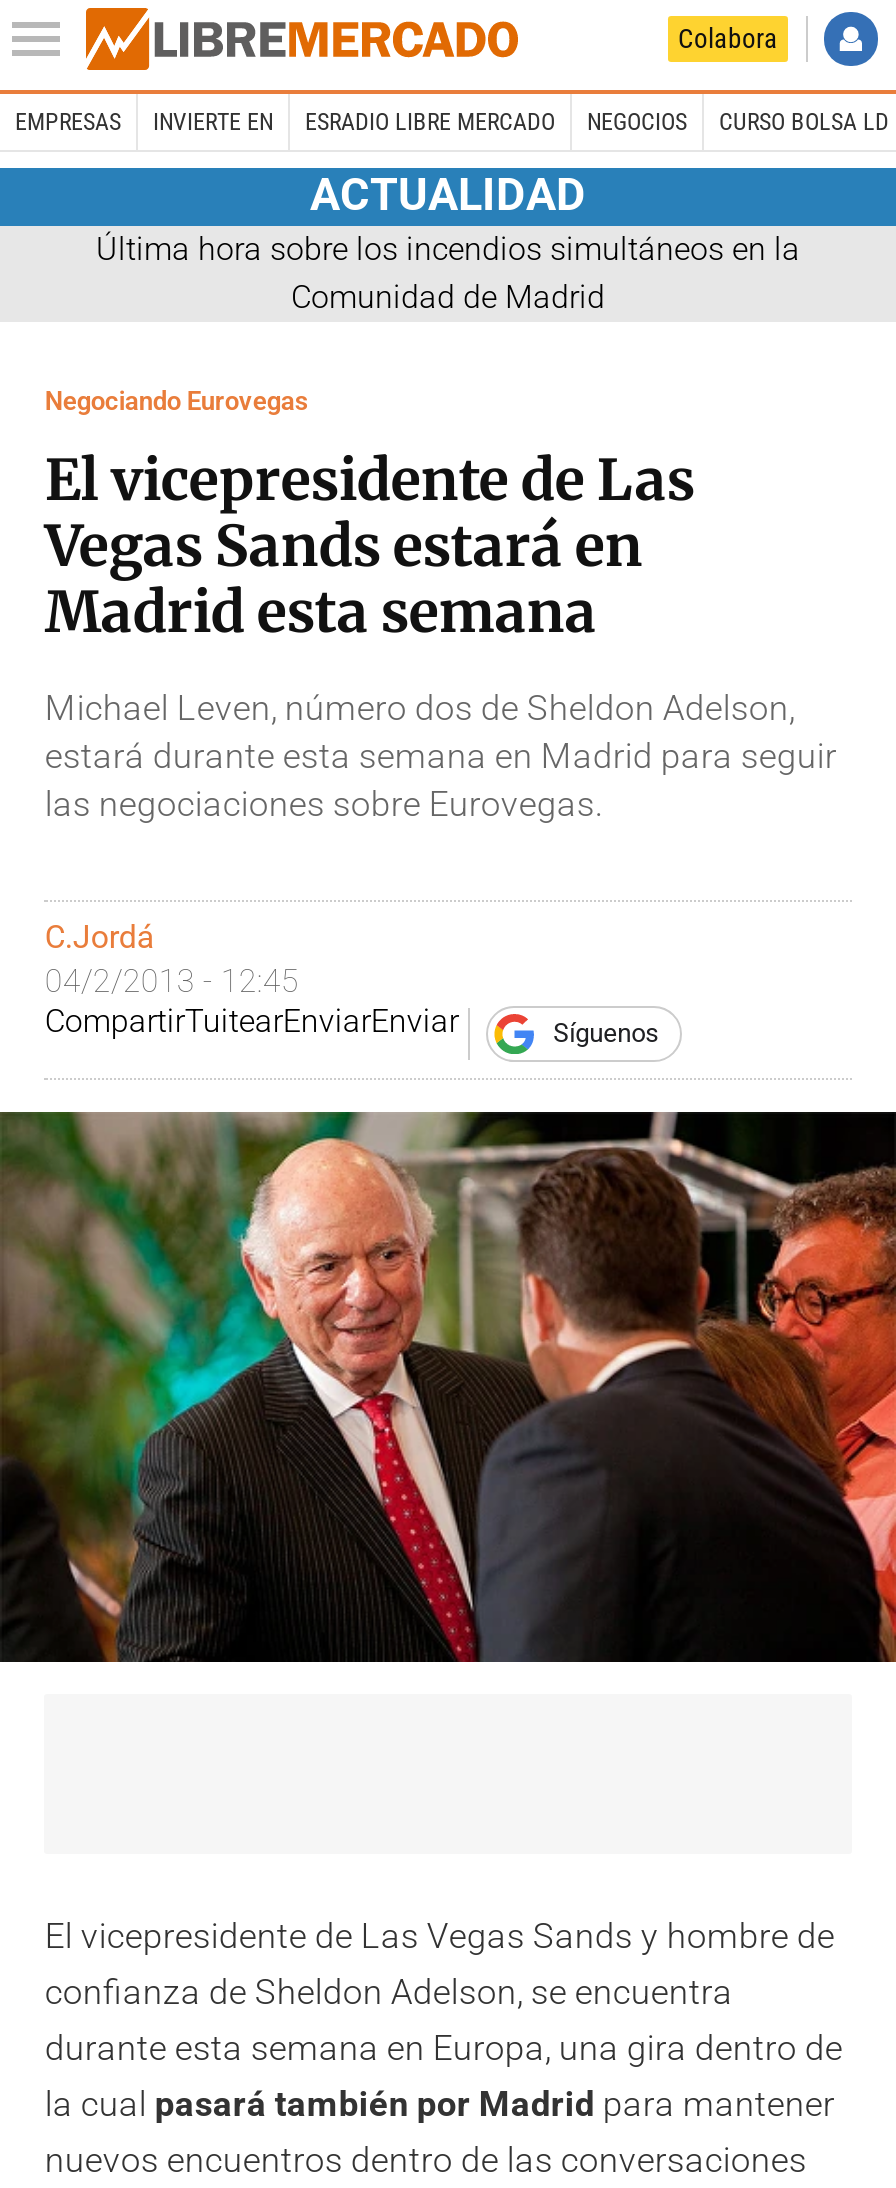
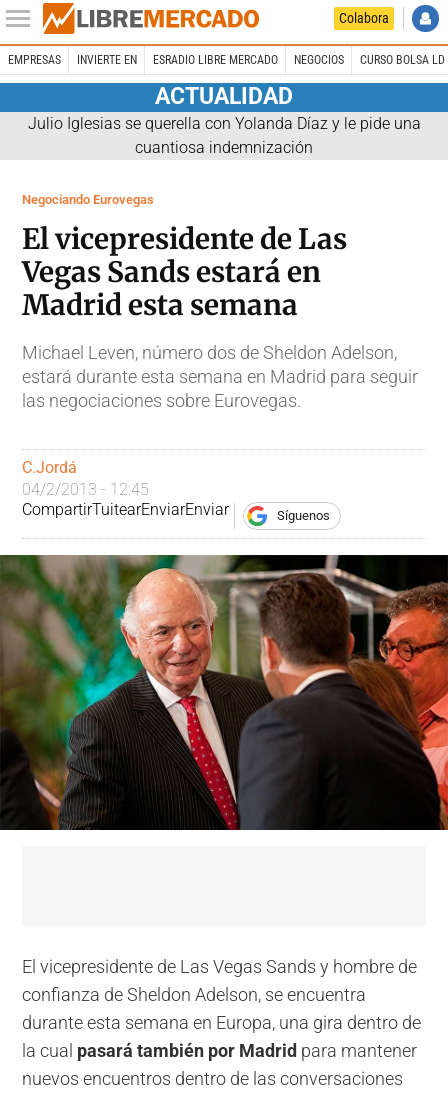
[96,229,800,315] Última hora sobre los incendios simultáneos en la | Comunidad de Madrid -> [27,114,420,157] Julio Iglesias se querella con Yolanda Díaz y le pide una | cuantiosa indemnización

